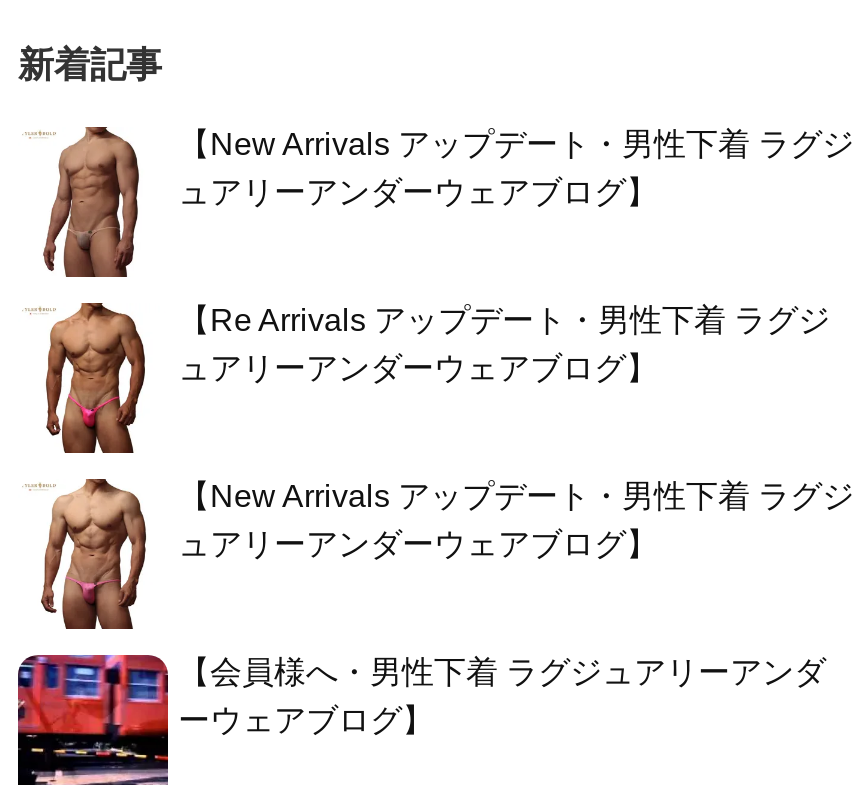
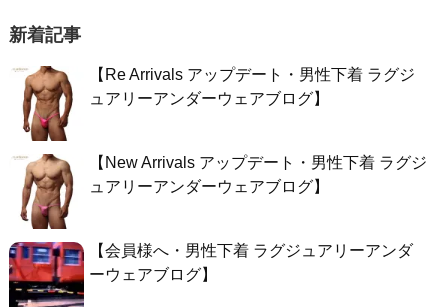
[42,127,854,277] [image] | 【New Arrivals アップデート・男性下着 ラグジ | ュアリーアンダーウェアブログ】 -> none

